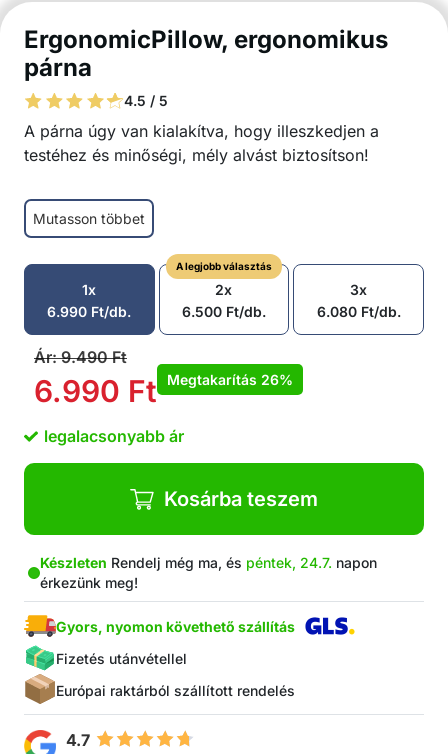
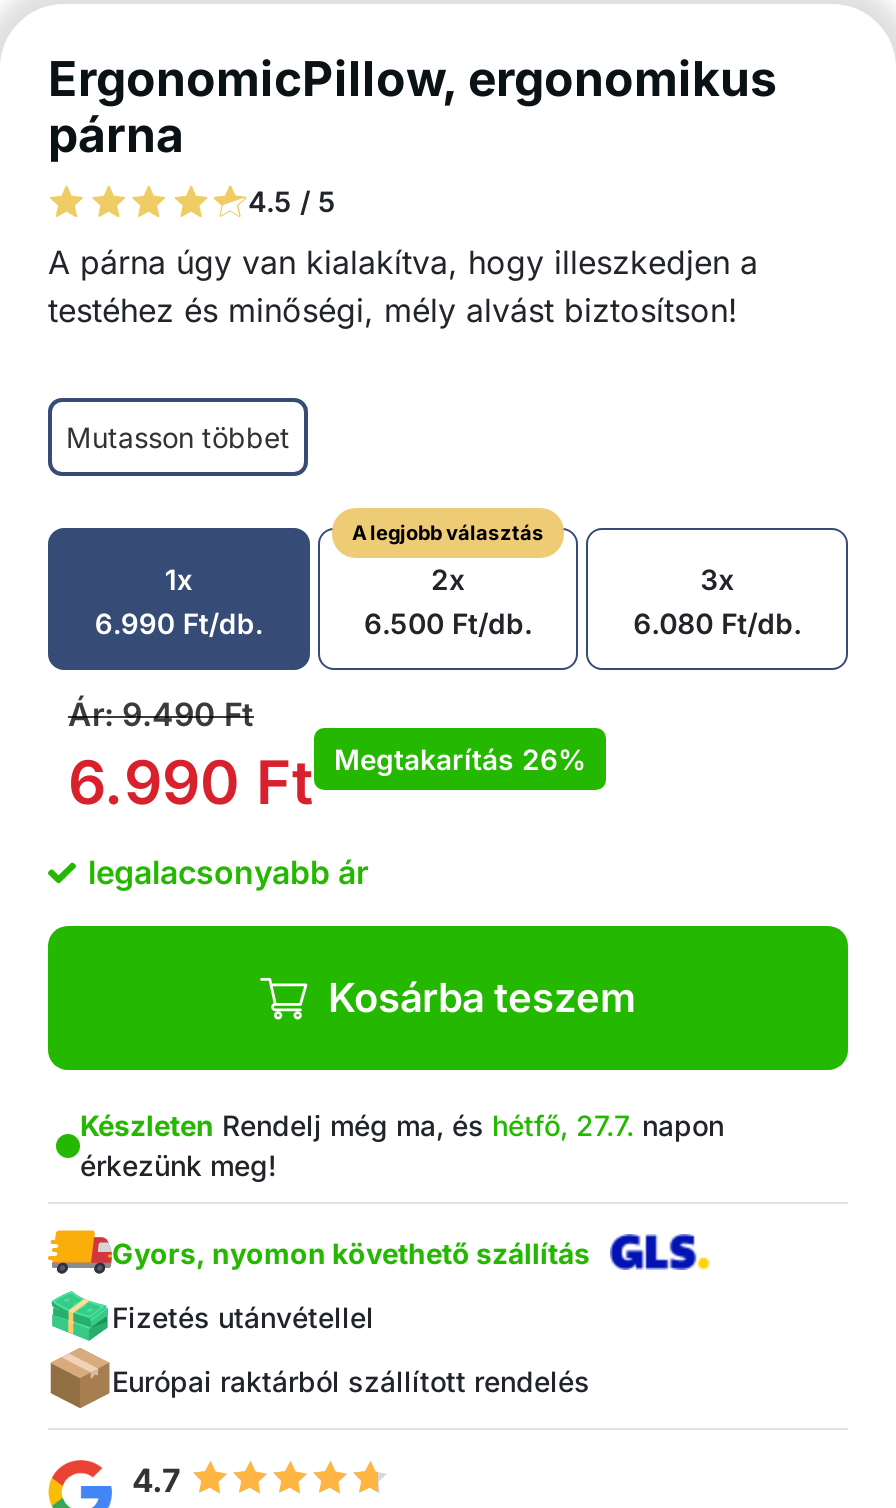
[40,554,377,571] Készleten Rendelj még ma, és péntek, 24.7. napon -> [80,1108,724,1142] Készleten Rendelj még ma, és hétfő, 27.7. napon

